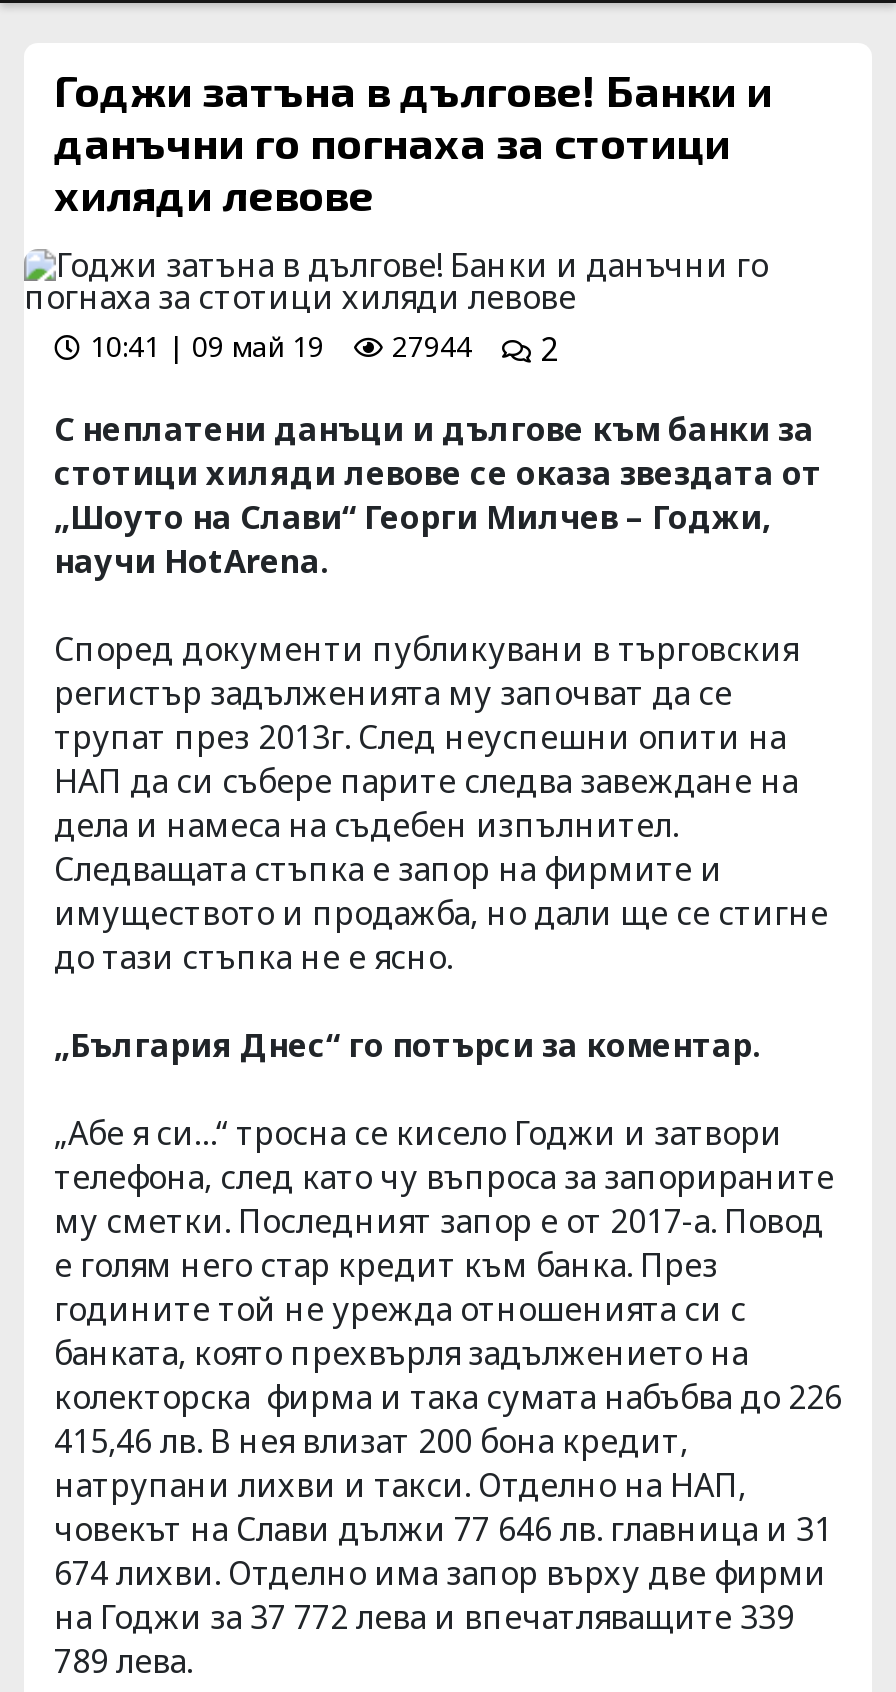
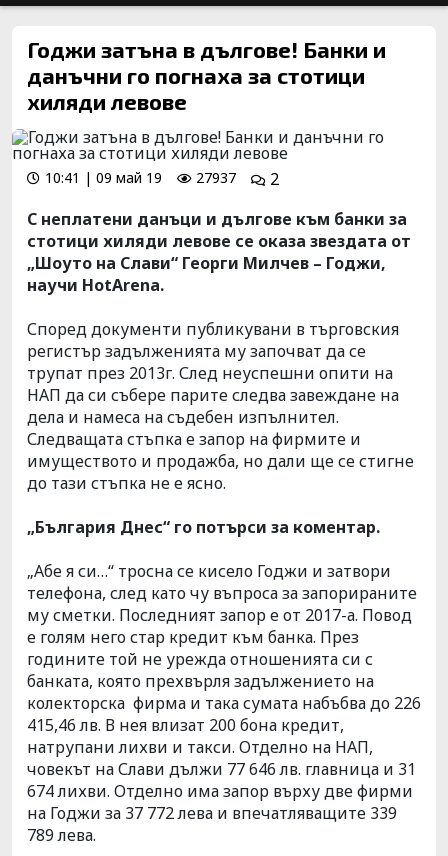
[392,327,472,365] 27944 -> [196,168,236,187] 27937

